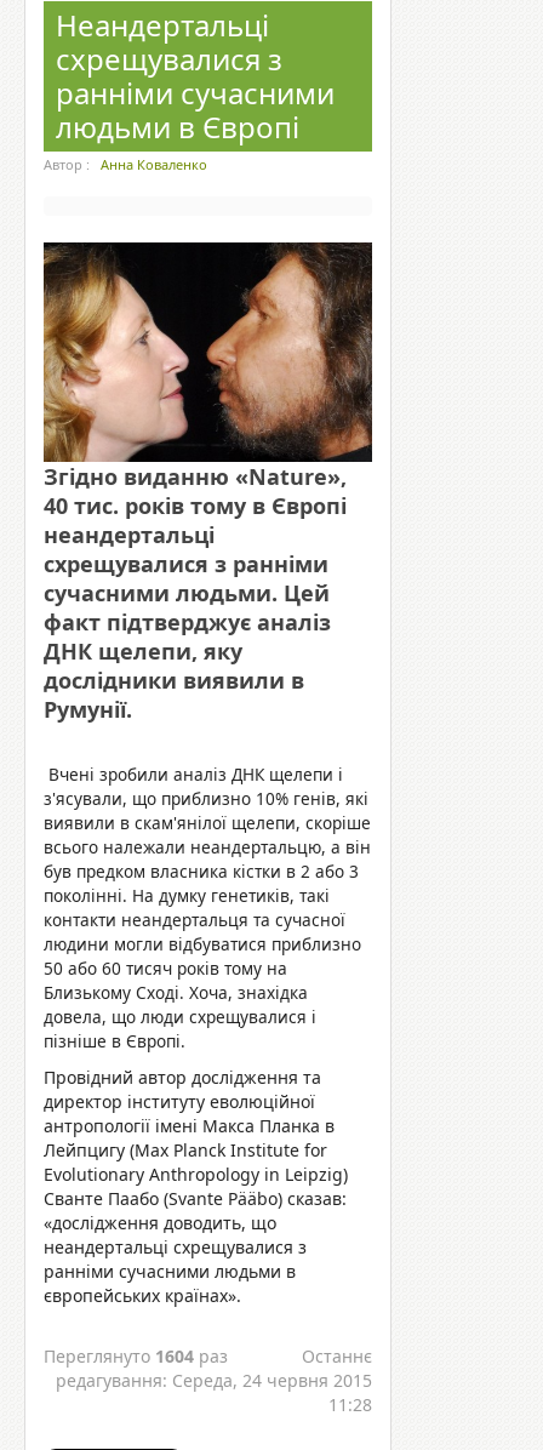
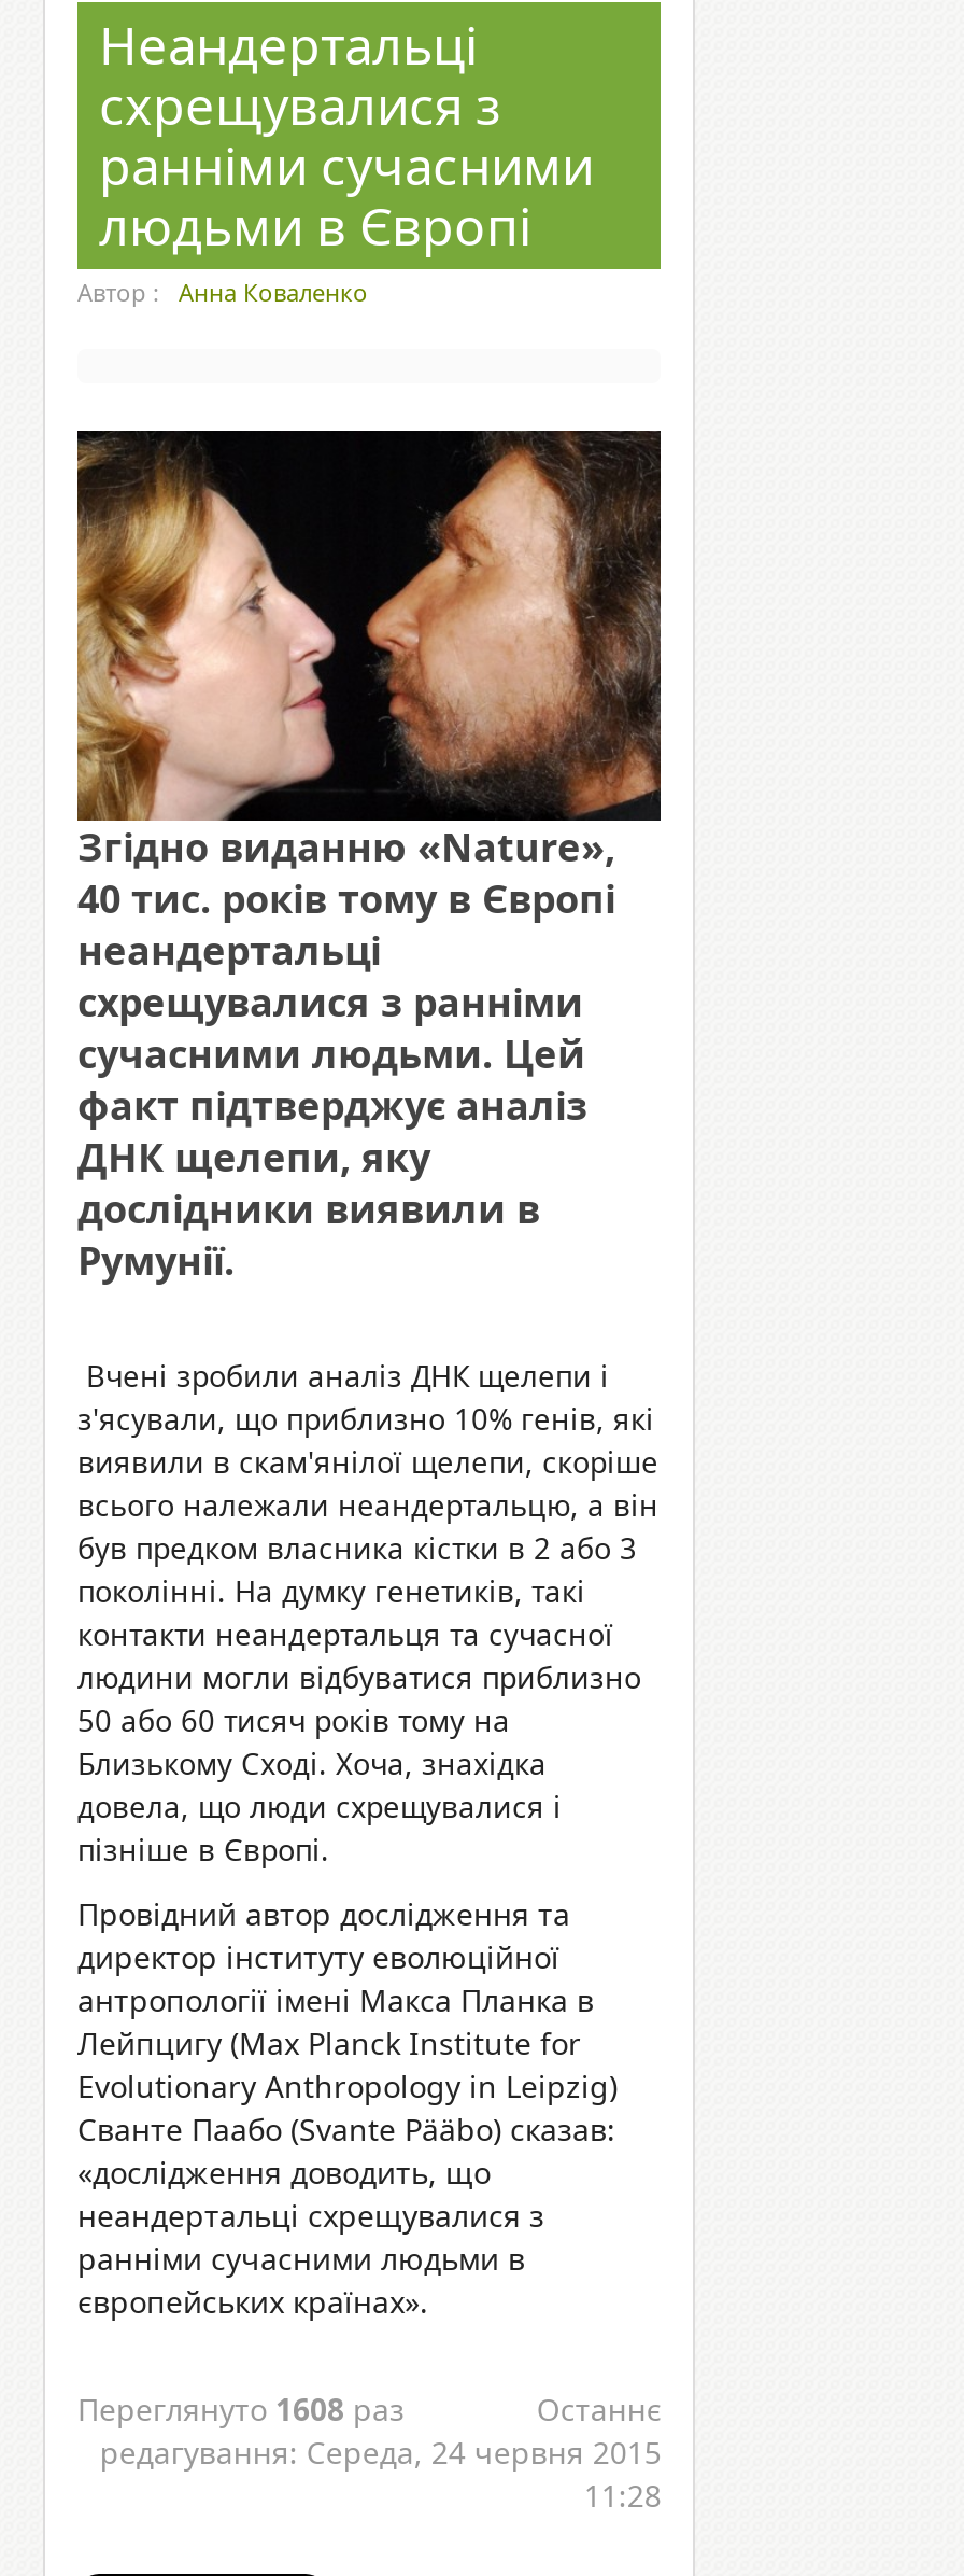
[44,1345,228,1368] Переглянуто 1604 раз -> [77,2389,405,2430] Переглянуто 1608 раз

